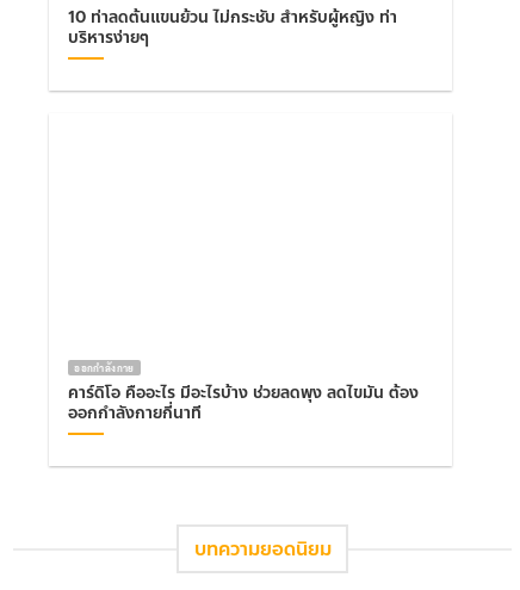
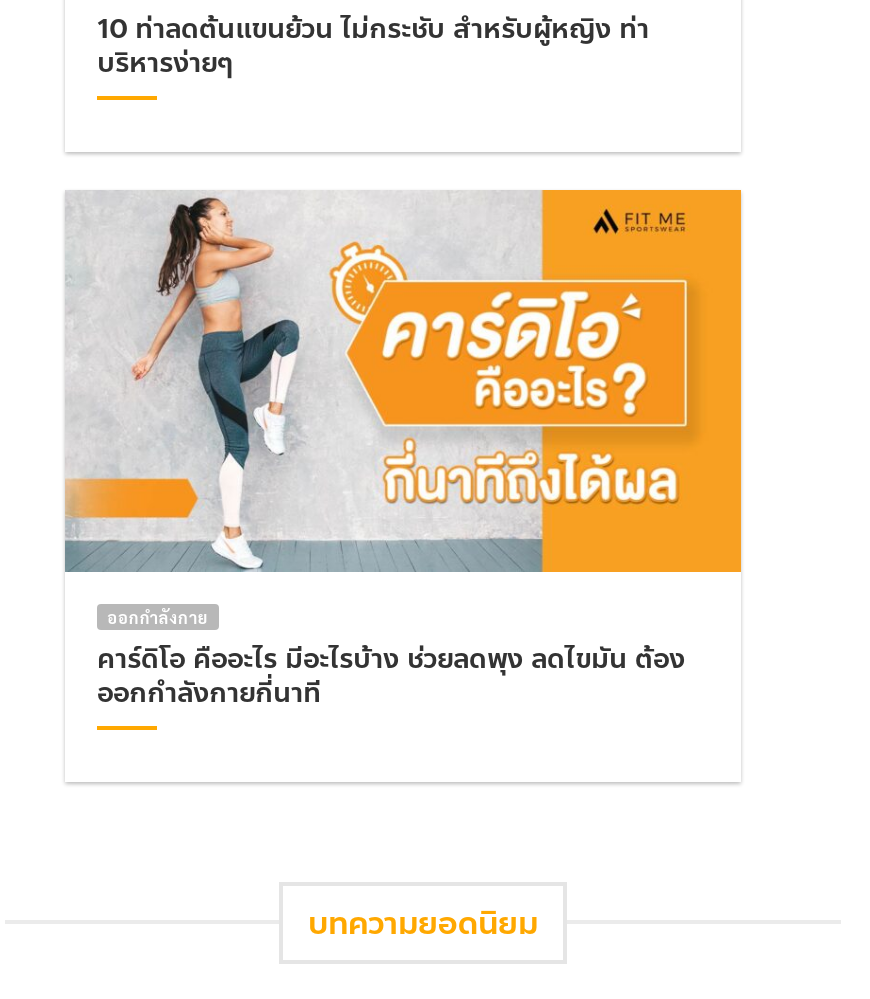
none -> [63,188,743,574] [image]

